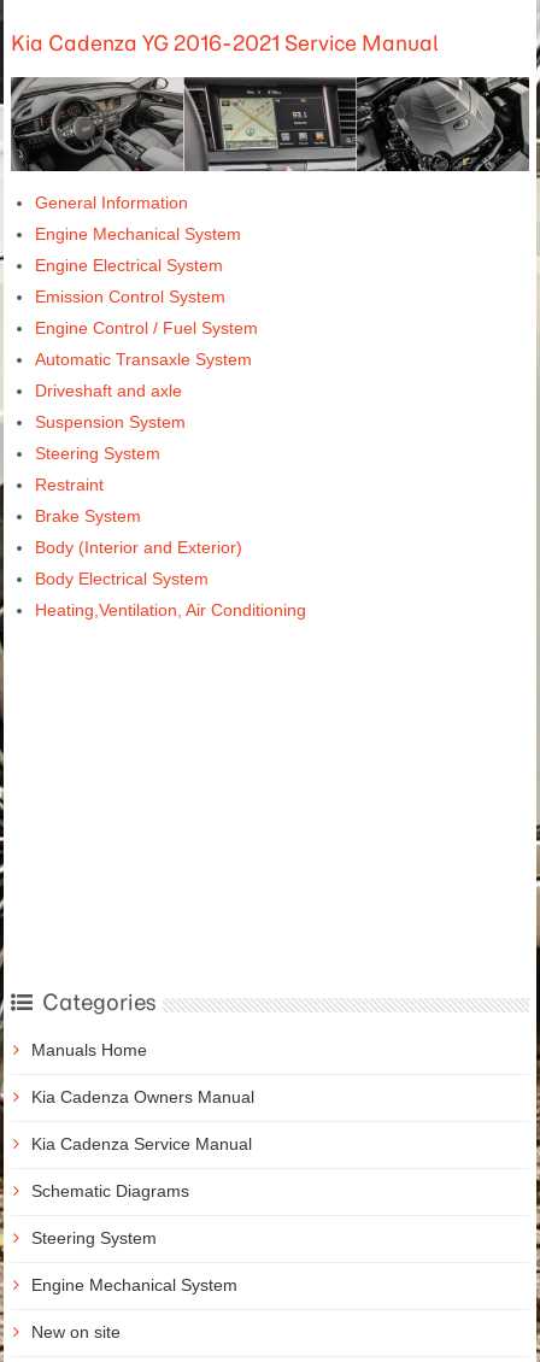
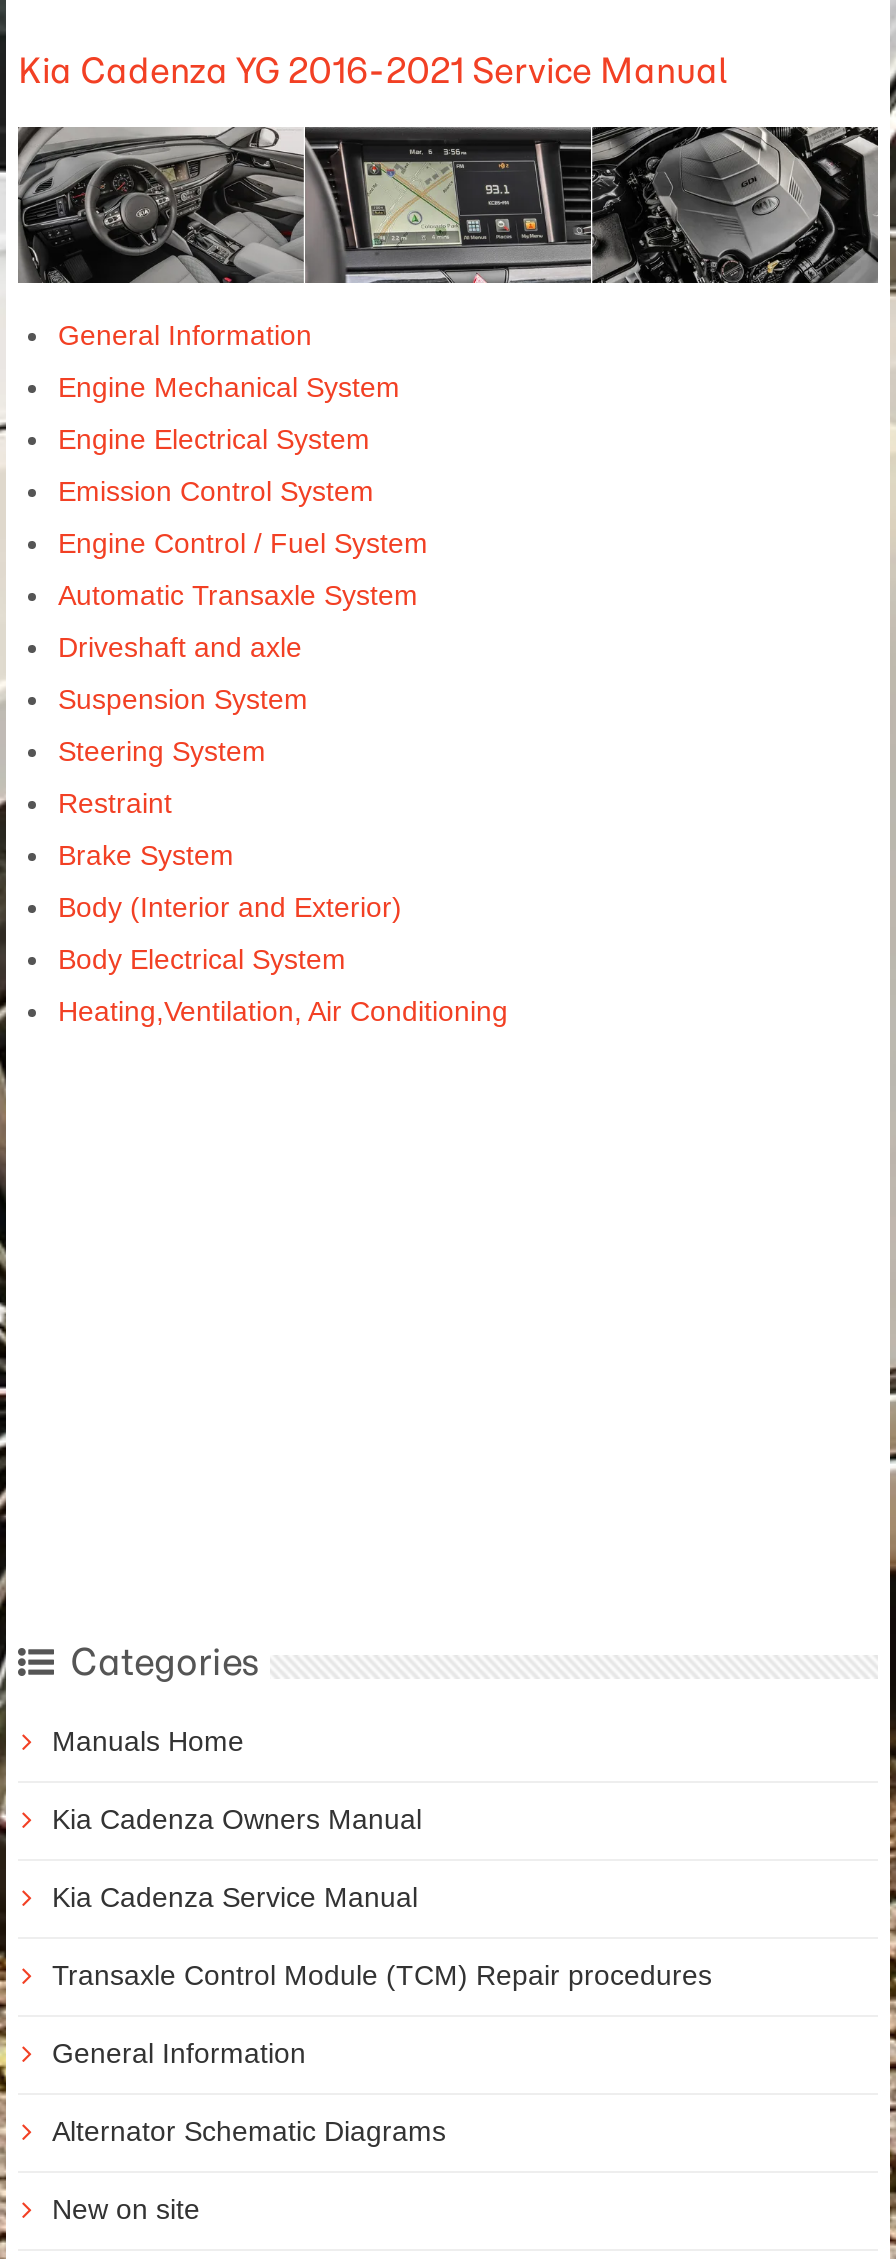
[31,1182,189,1201] Schematic Diagrams -> [52,1960,712,1992] Transaxle Control Module (TCM) Repair procedures
[31,1229,157,1248] Steering System -> [52,2038,306,2070] General Information
[31,1276,237,1295] Engine Mechanical System -> [52,2116,446,2148] Alternator Schematic Diagrams

